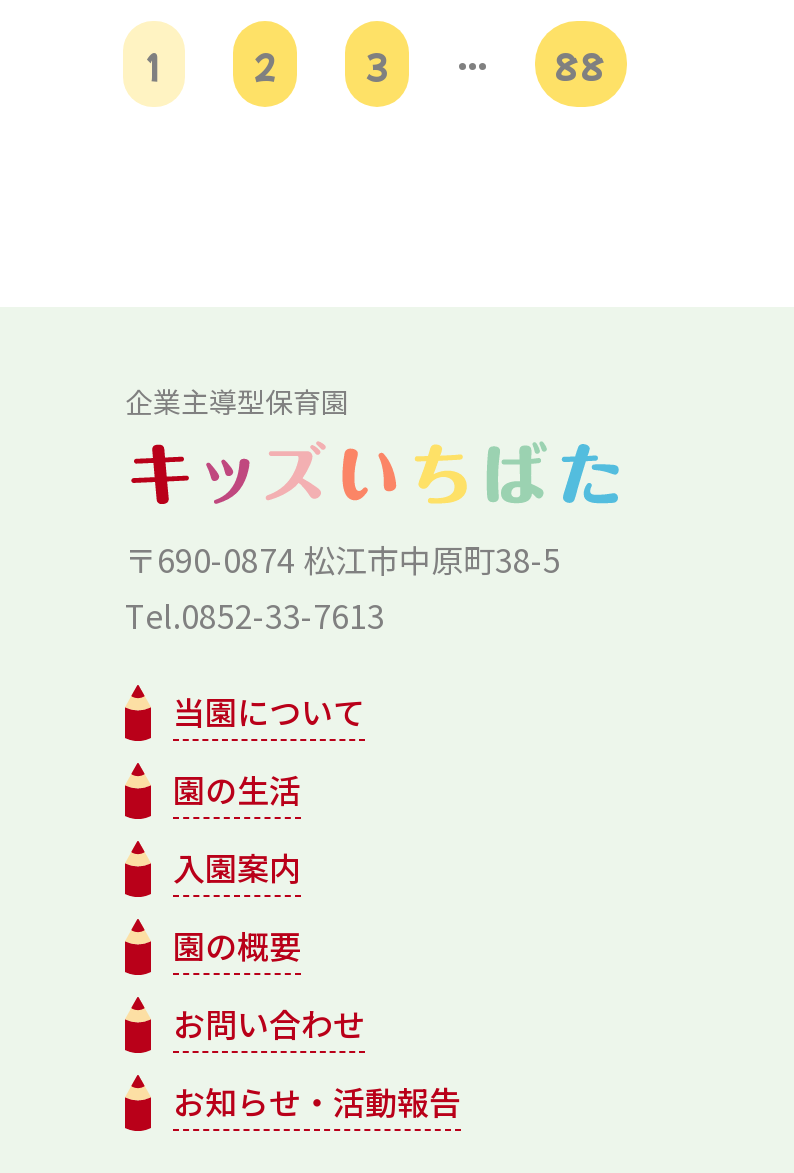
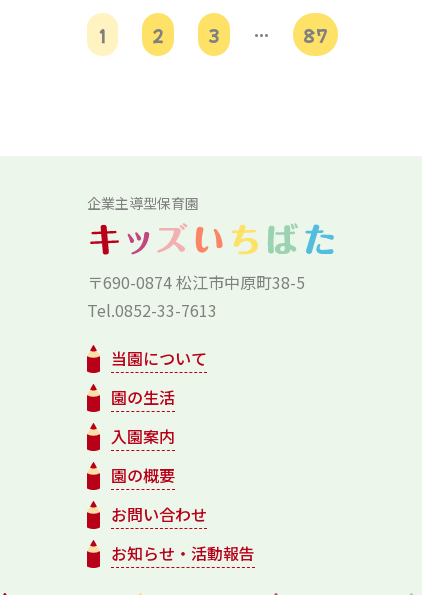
[555,41,607,89] 88 -> [302,23,327,47] 87

